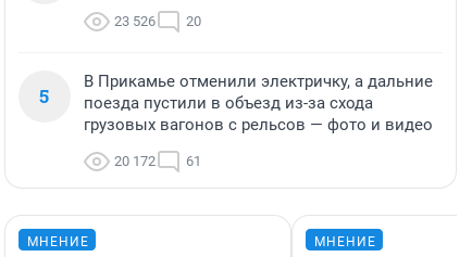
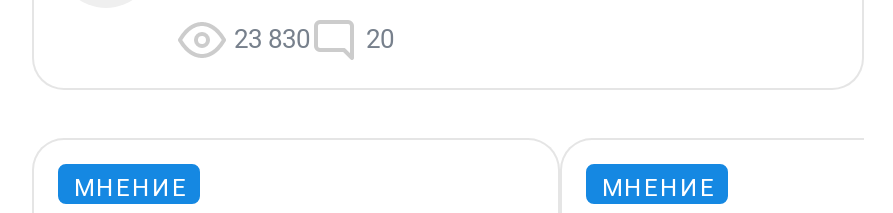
[114,13,201,29] 23 526 20 -> [234,24,394,54] 23 830 20
[84,72,433,169] В Прикамье отменили электричку, а дальние | поезда пустили в объезд из-за схода | грузовых вагонов с рельсов — фото и видео | 20 172 | 61 -> none
[39,84,50,109] 5 -> none

